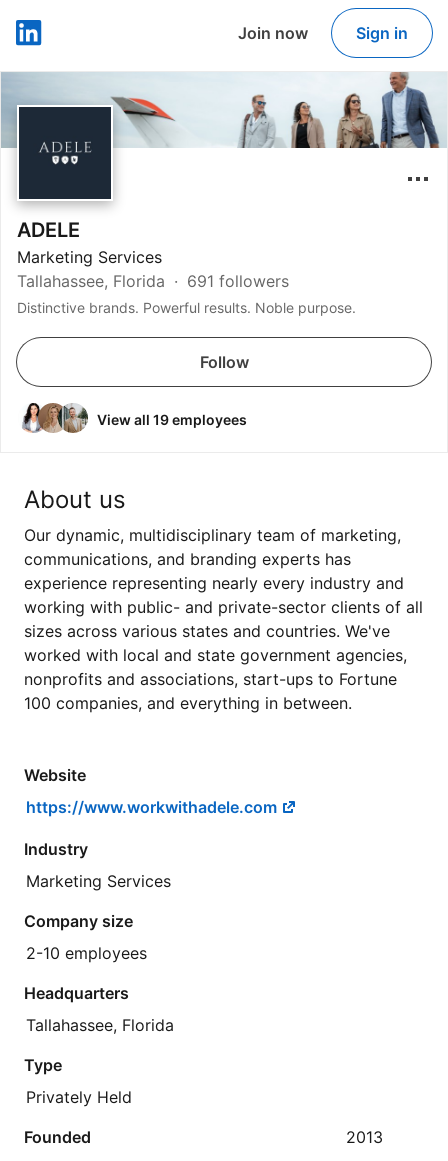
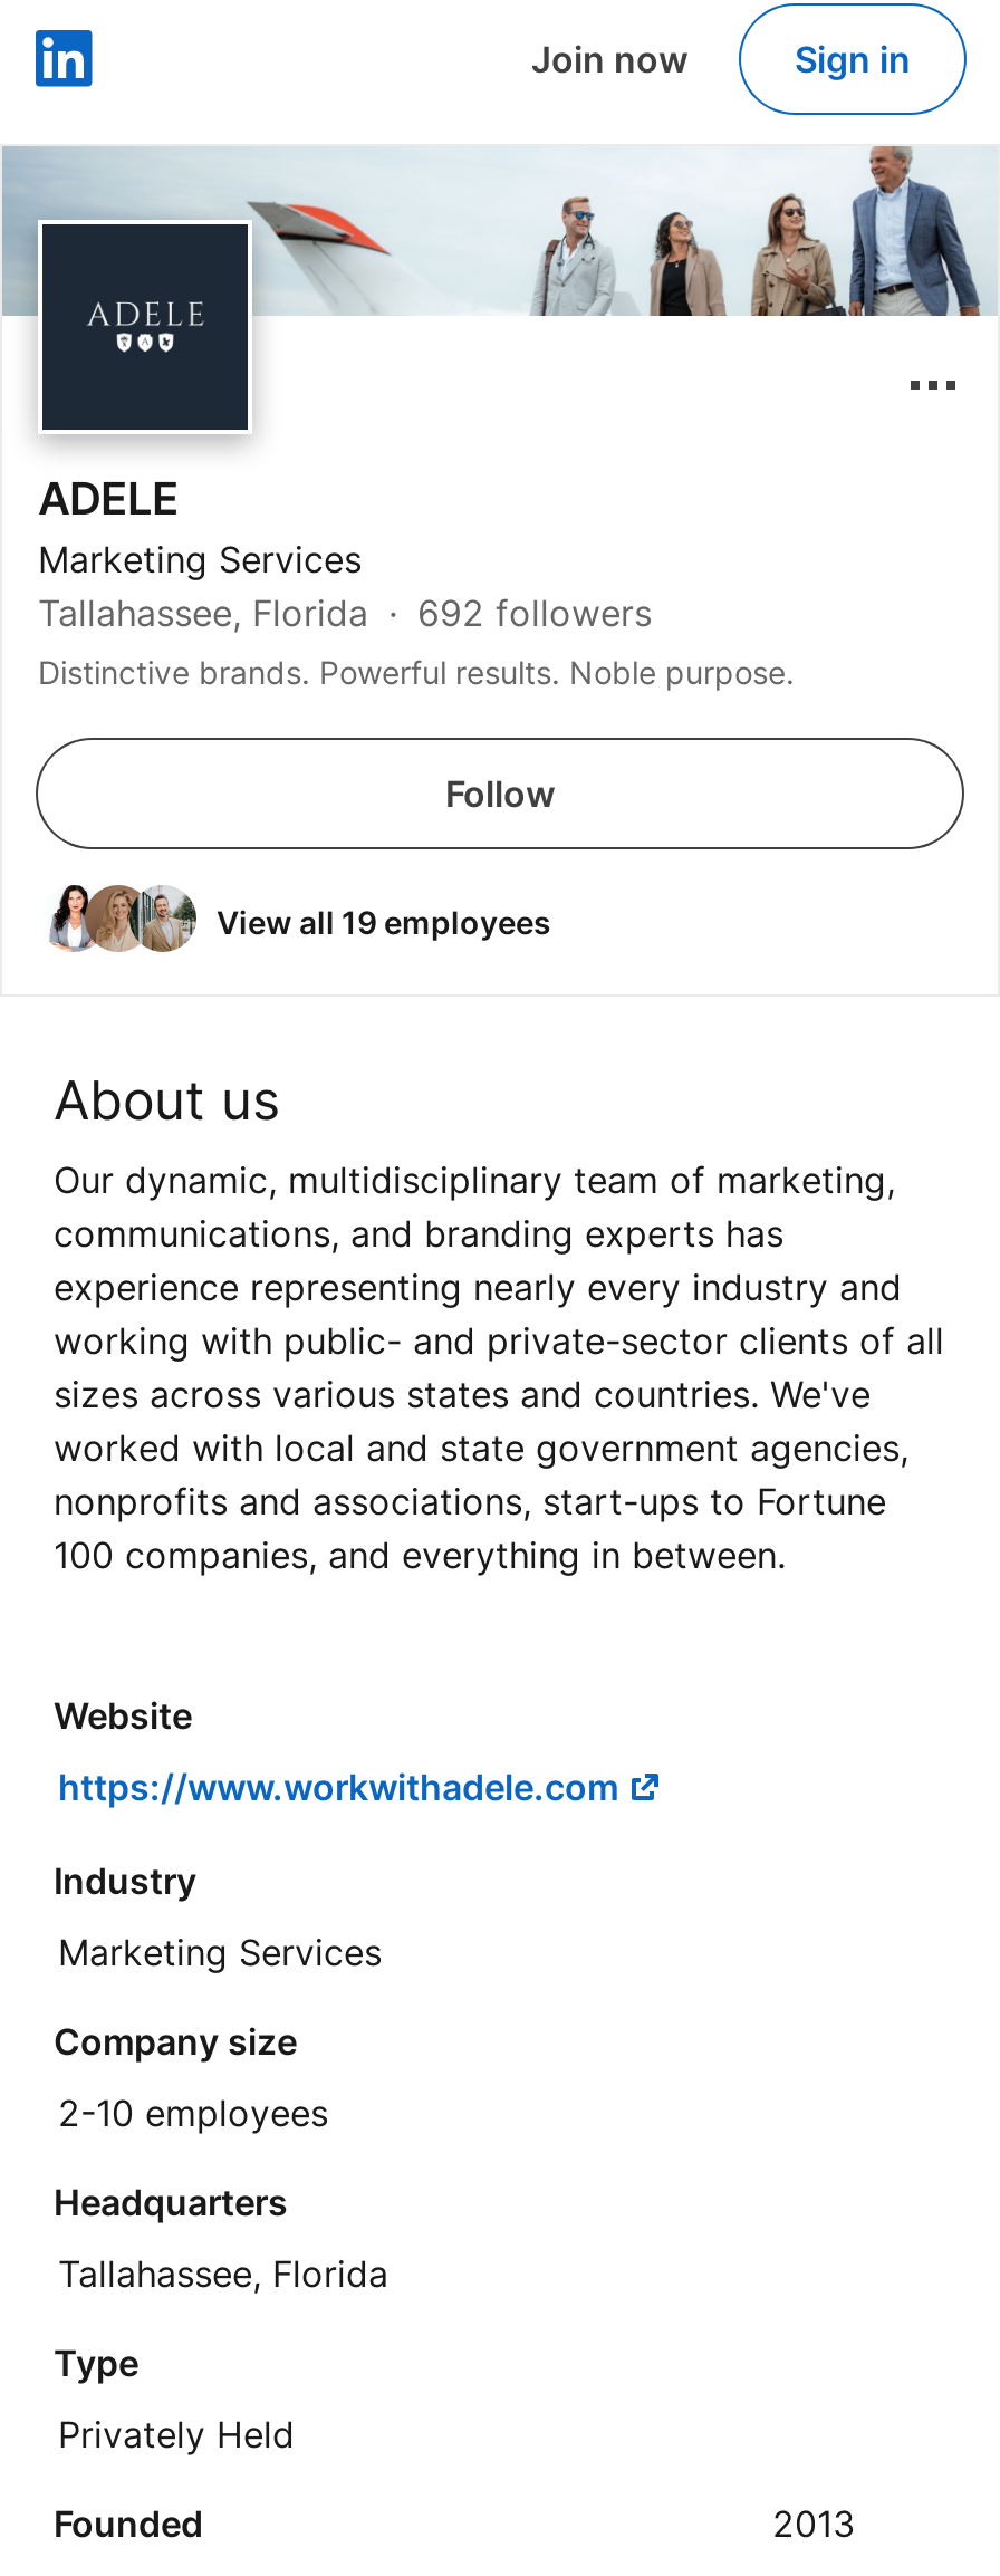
[17,271,289,291] Tallahassee, Florida 691 followers -> [38,590,652,635] Tallahassee, Florida 692 followers

